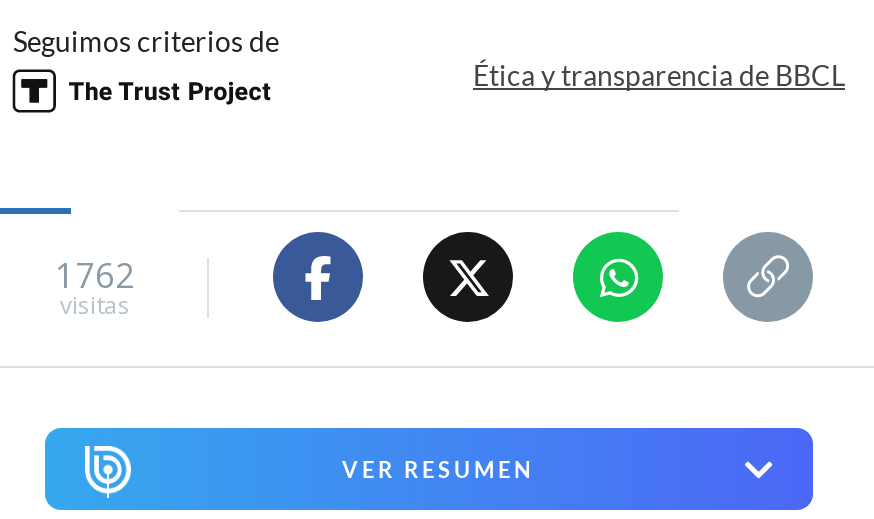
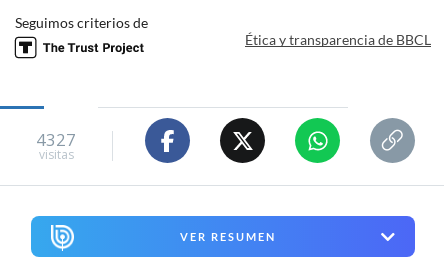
[55,252,135,298] 1762 -> [36,128,76,151] 4327

